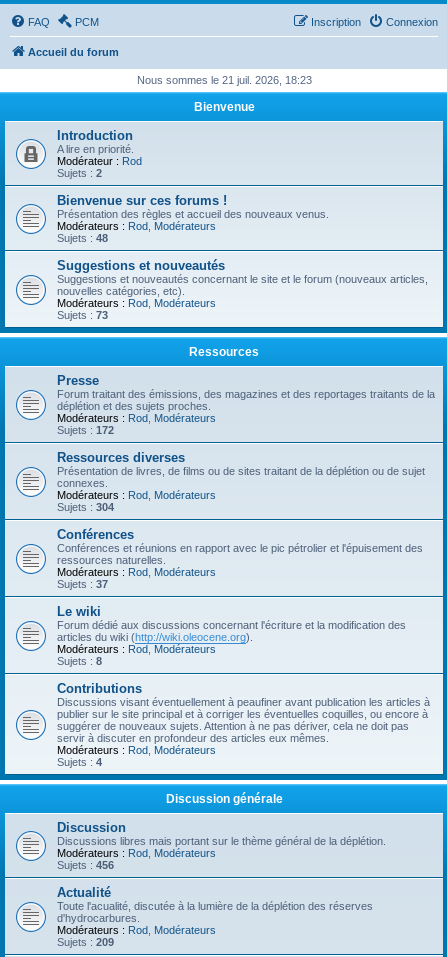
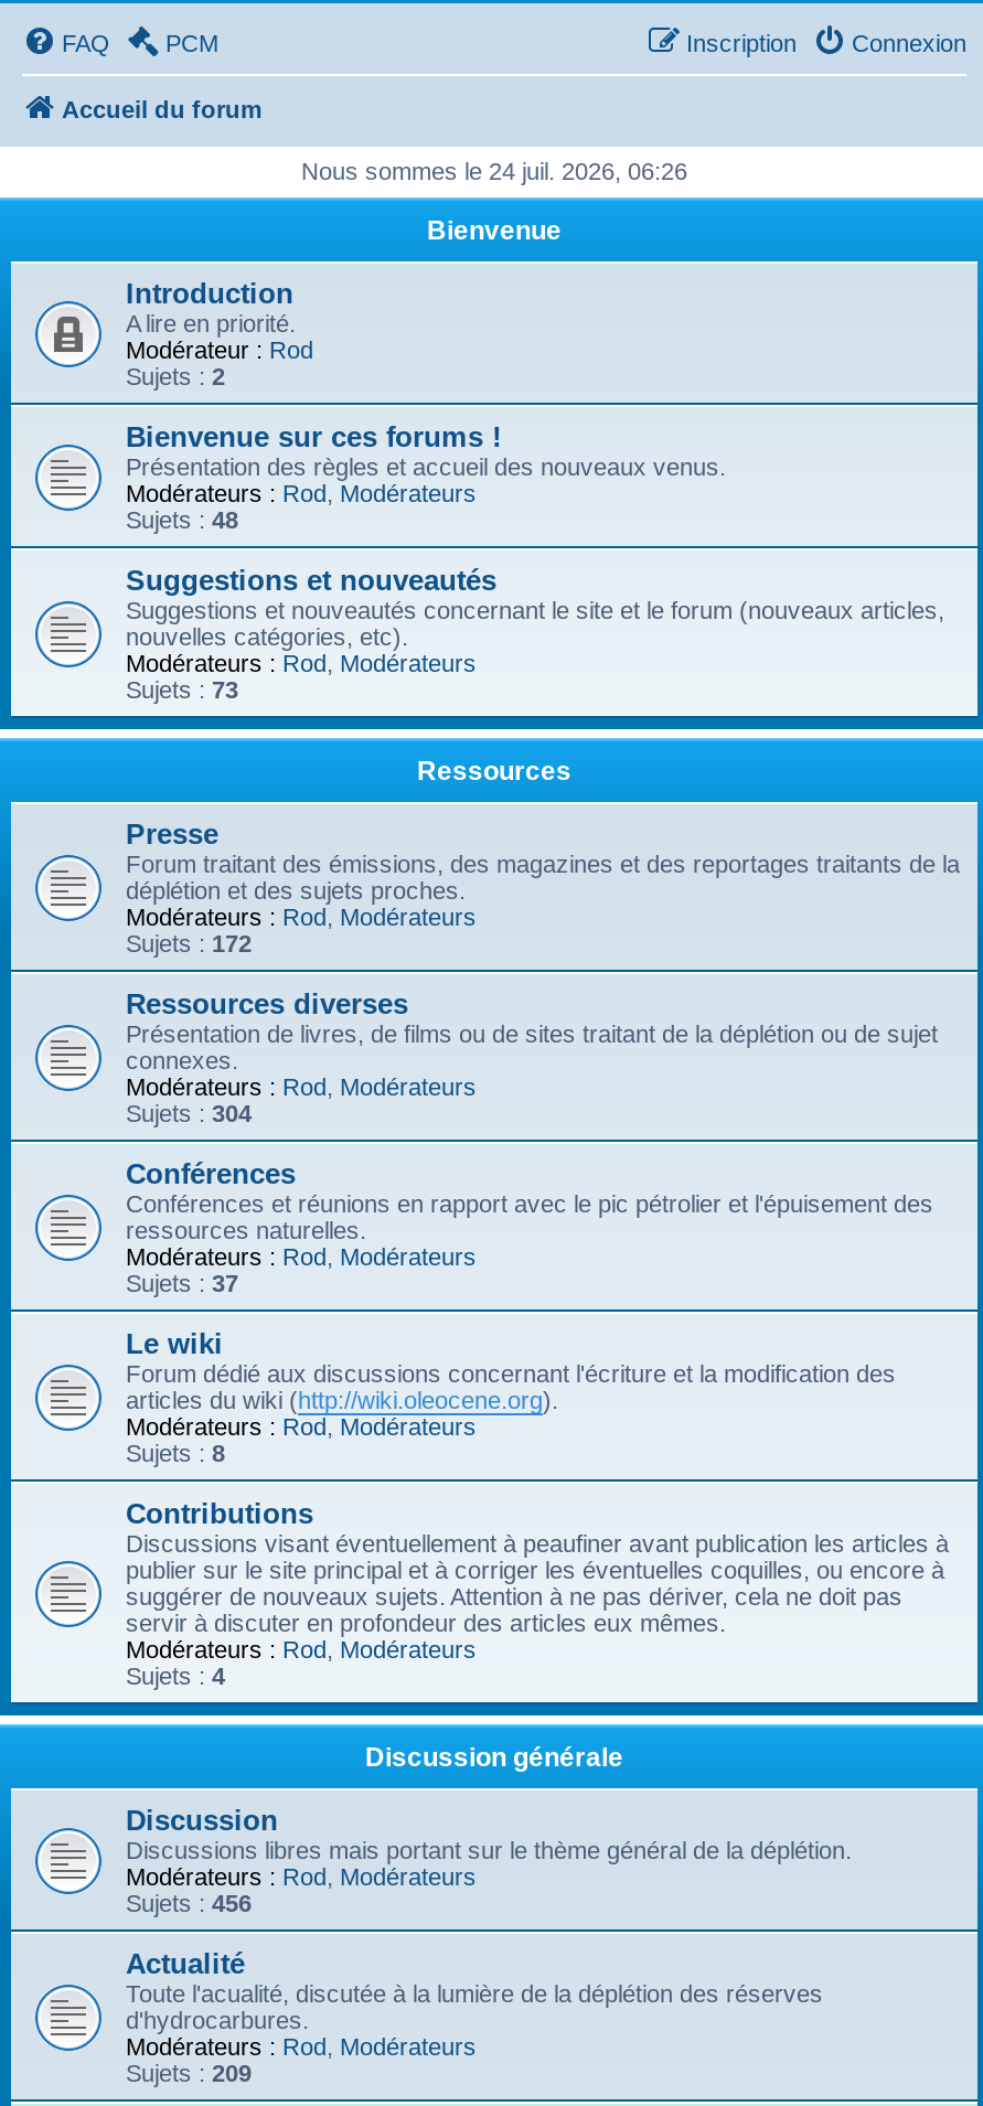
[136,74,311,86] Nous sommes le 21 juil. 2026, 18:23 -> [301,158,687,184] Nous sommes le 24 juil. 2026, 06:26

